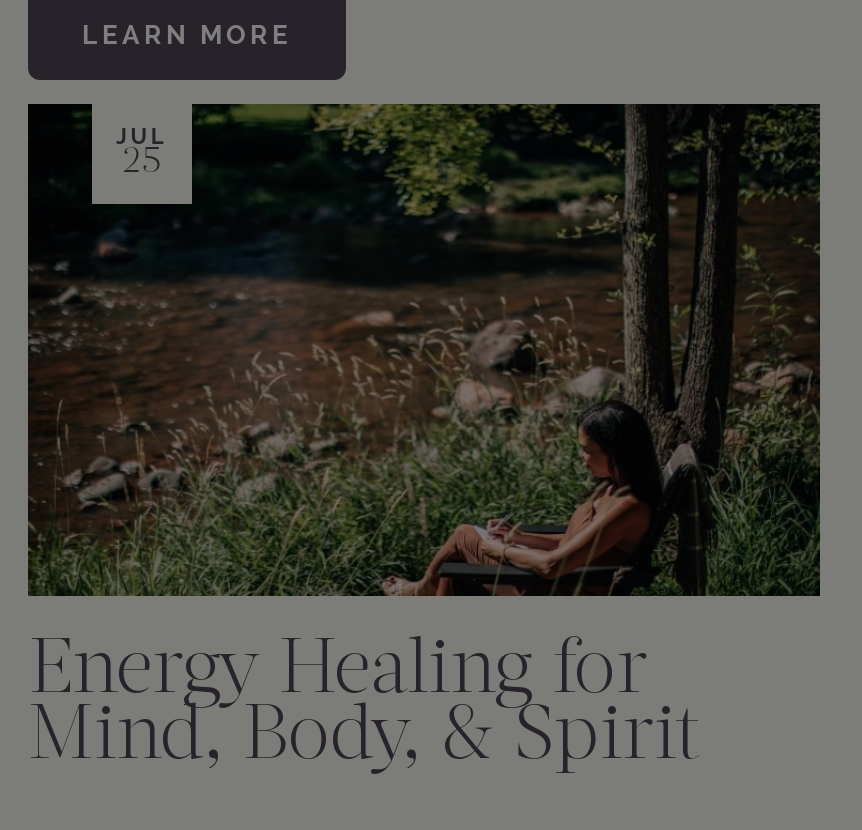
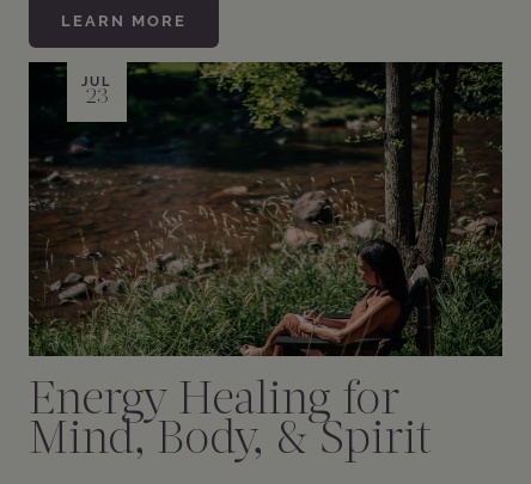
[122,144,162,182] 25 -> [85,86,109,109] 23

